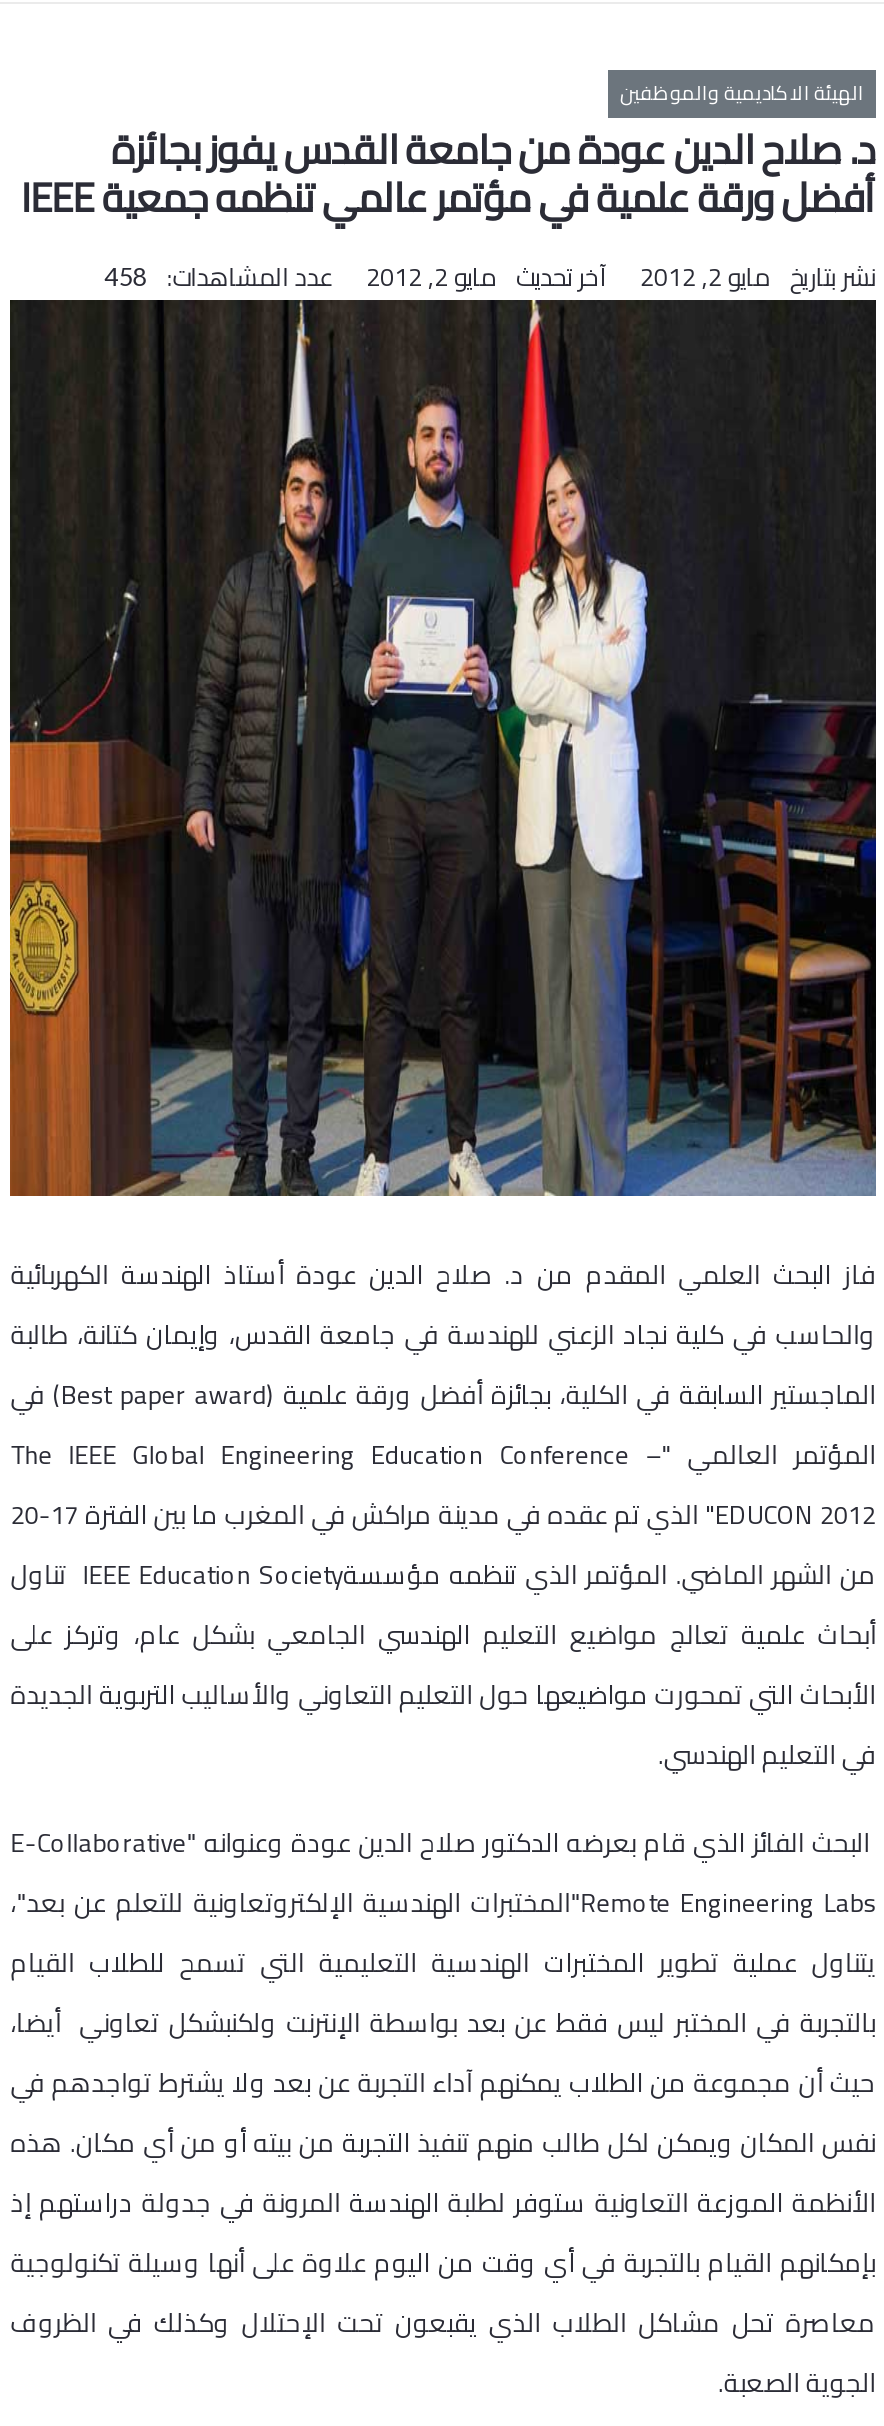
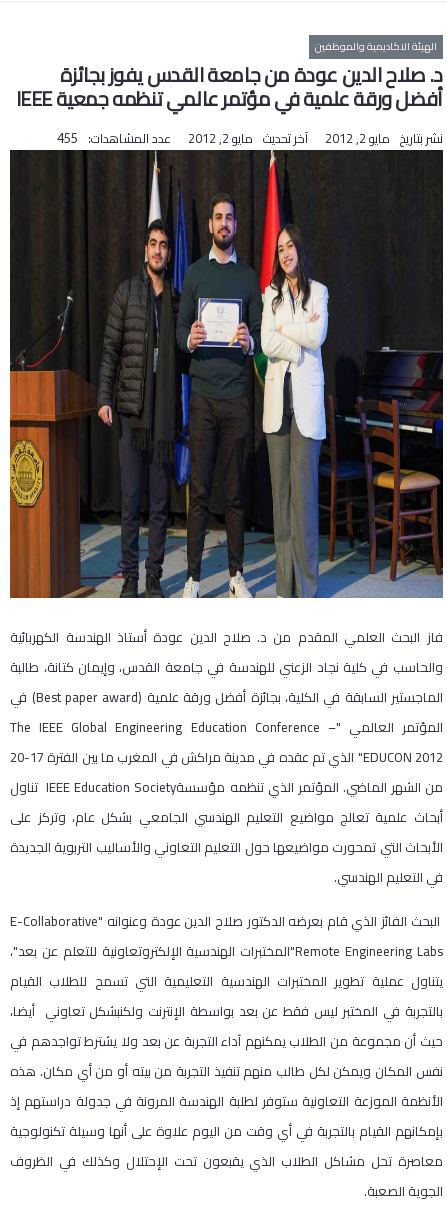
[104,254,332,300] عدد المشاهدات: 458 -> [57,127,171,150] عدد المشاهدات: 455

